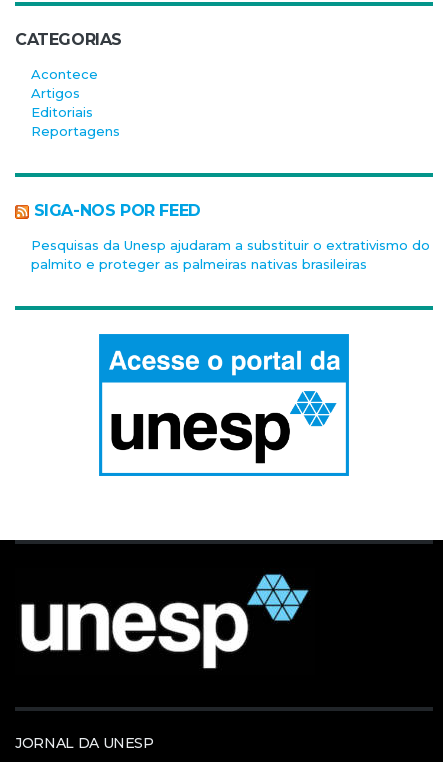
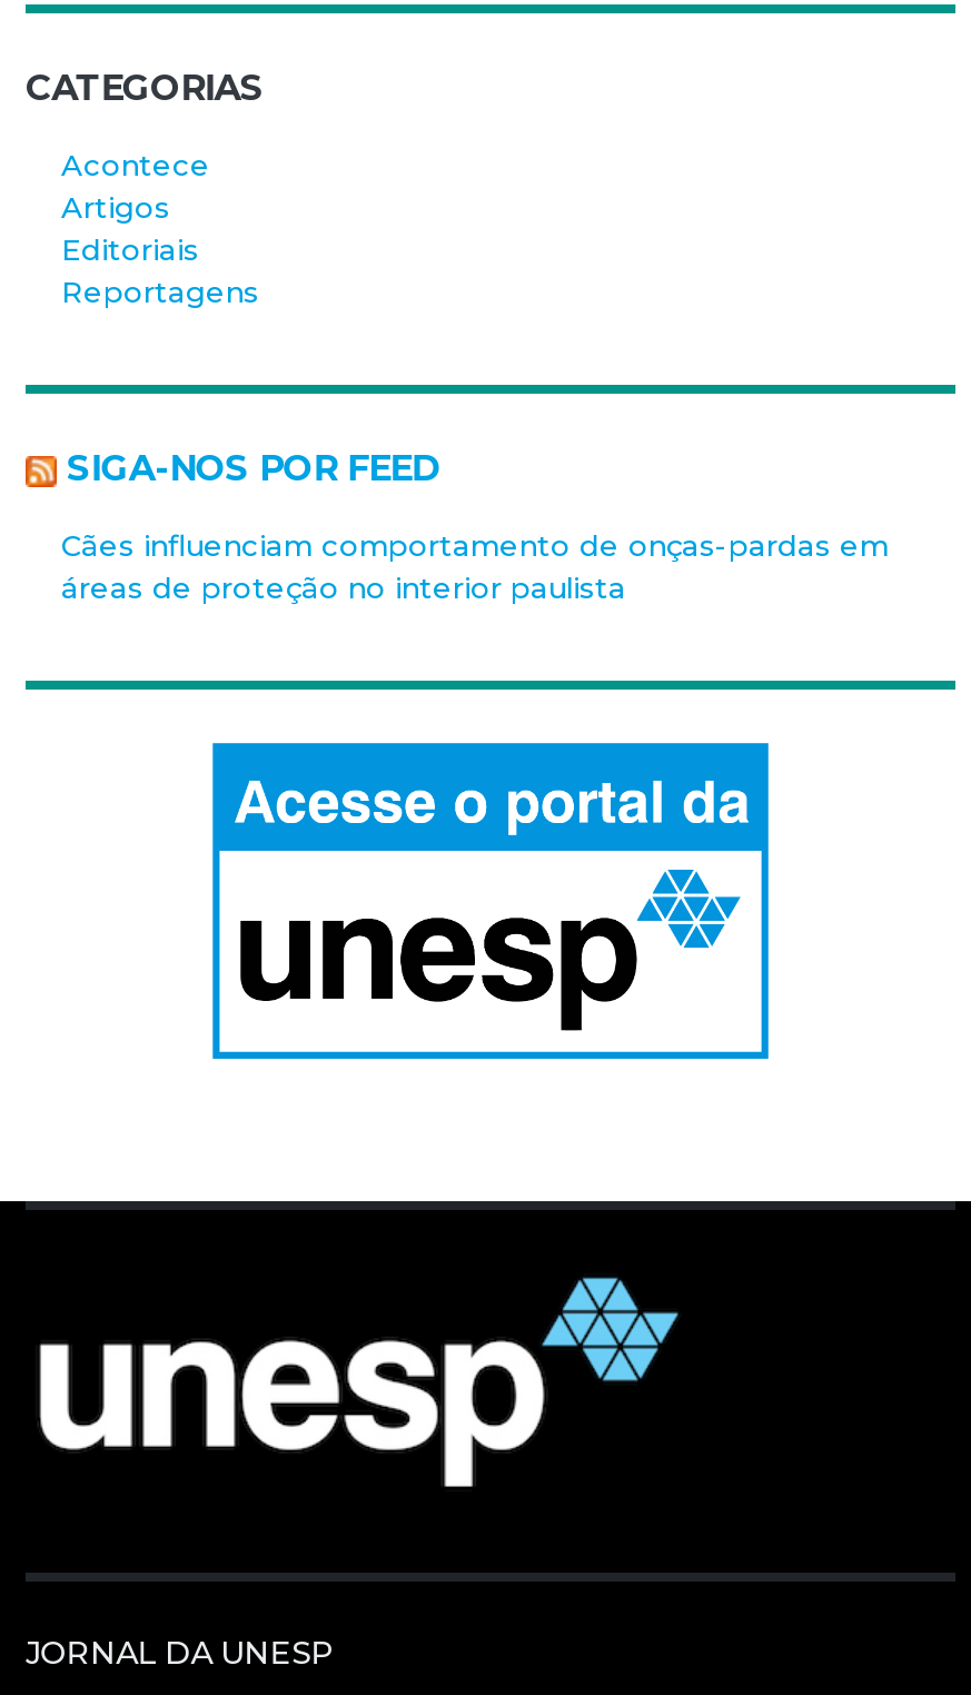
[31,237,430,272] Pesquisas da Unesp ajudaram a substituir o extrativismo do | palmito e proteger as palmeiras nativas brasileiras -> [61,528,889,606] Cães influenciam comportamento de onças-pardas em | áreas de proteção no interior paulista

